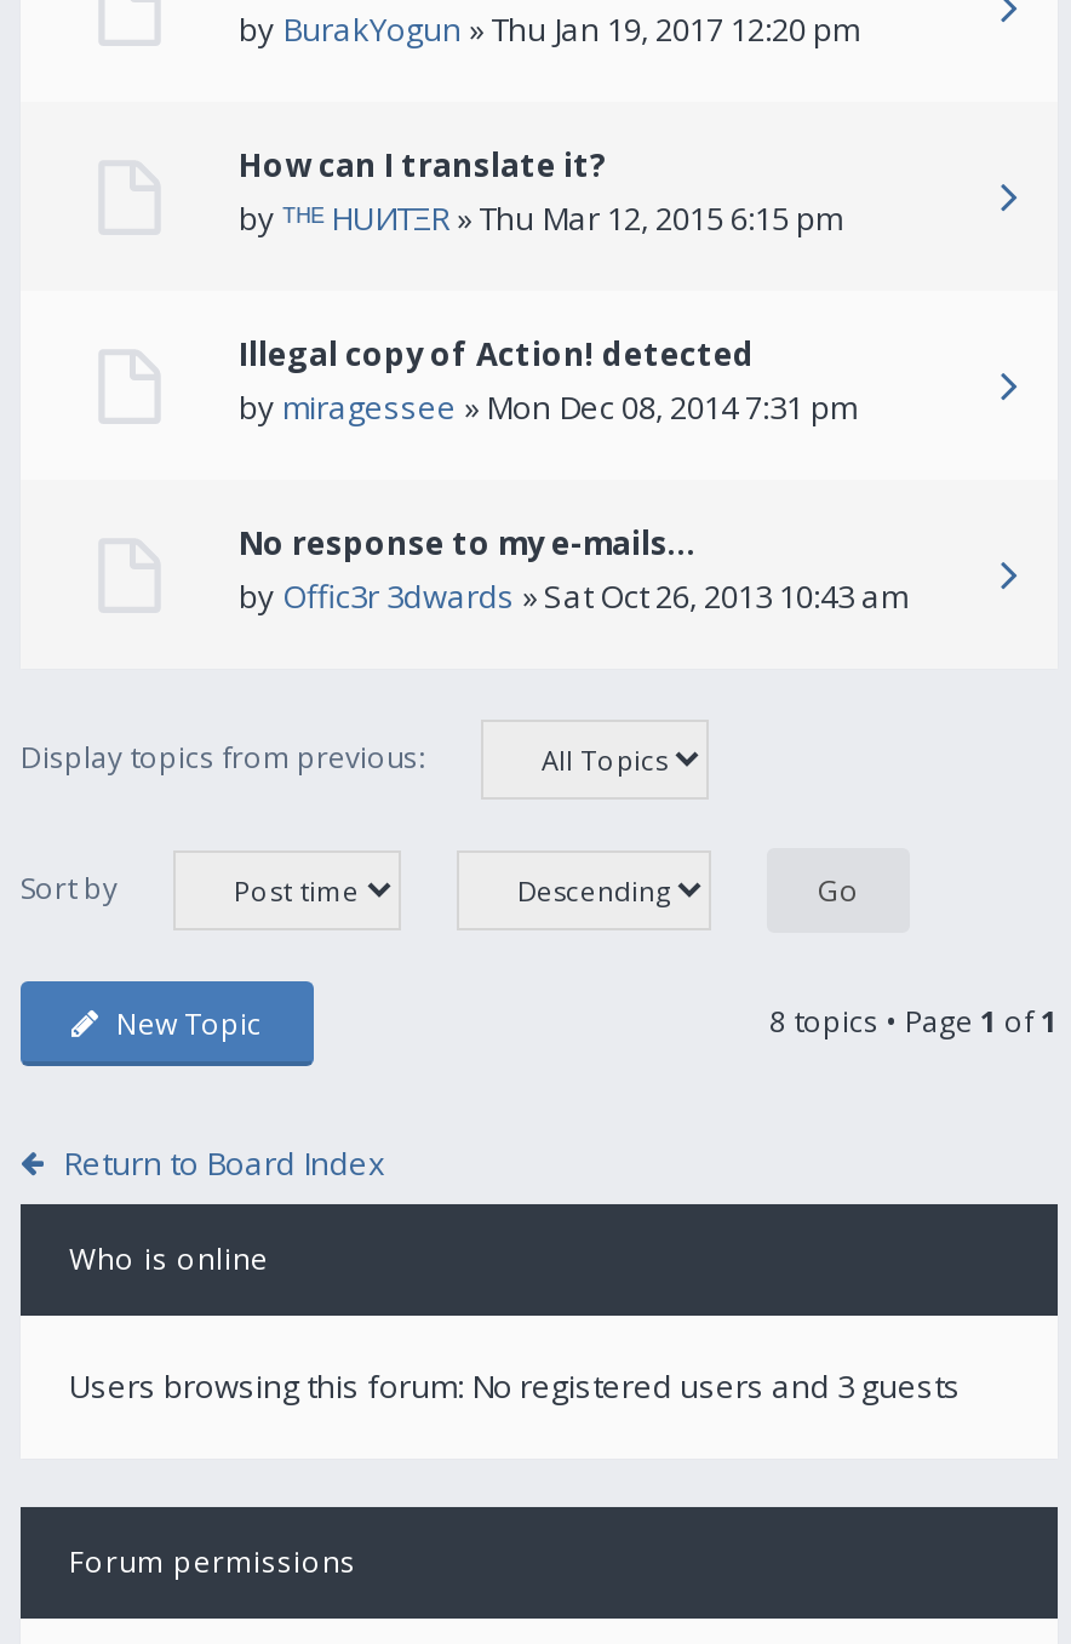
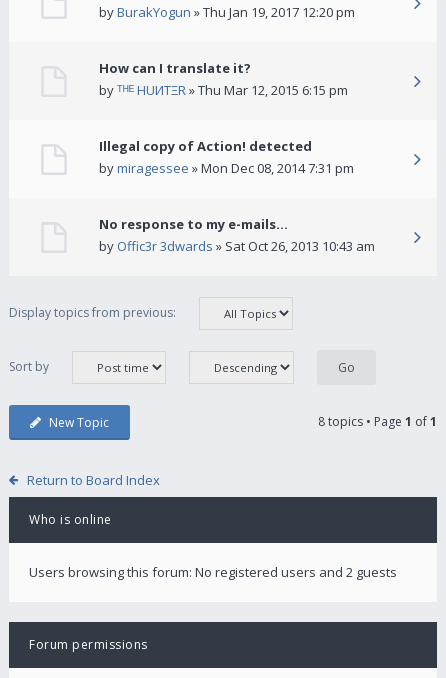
[69,1364,961,1408] Users browsing this forum: No registered users and 3 guests -> [29,563,397,581] Users browsing this forum: No registered users and 2 guests

